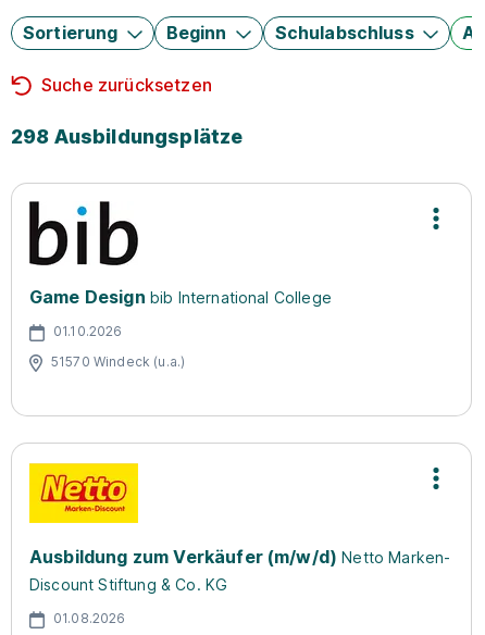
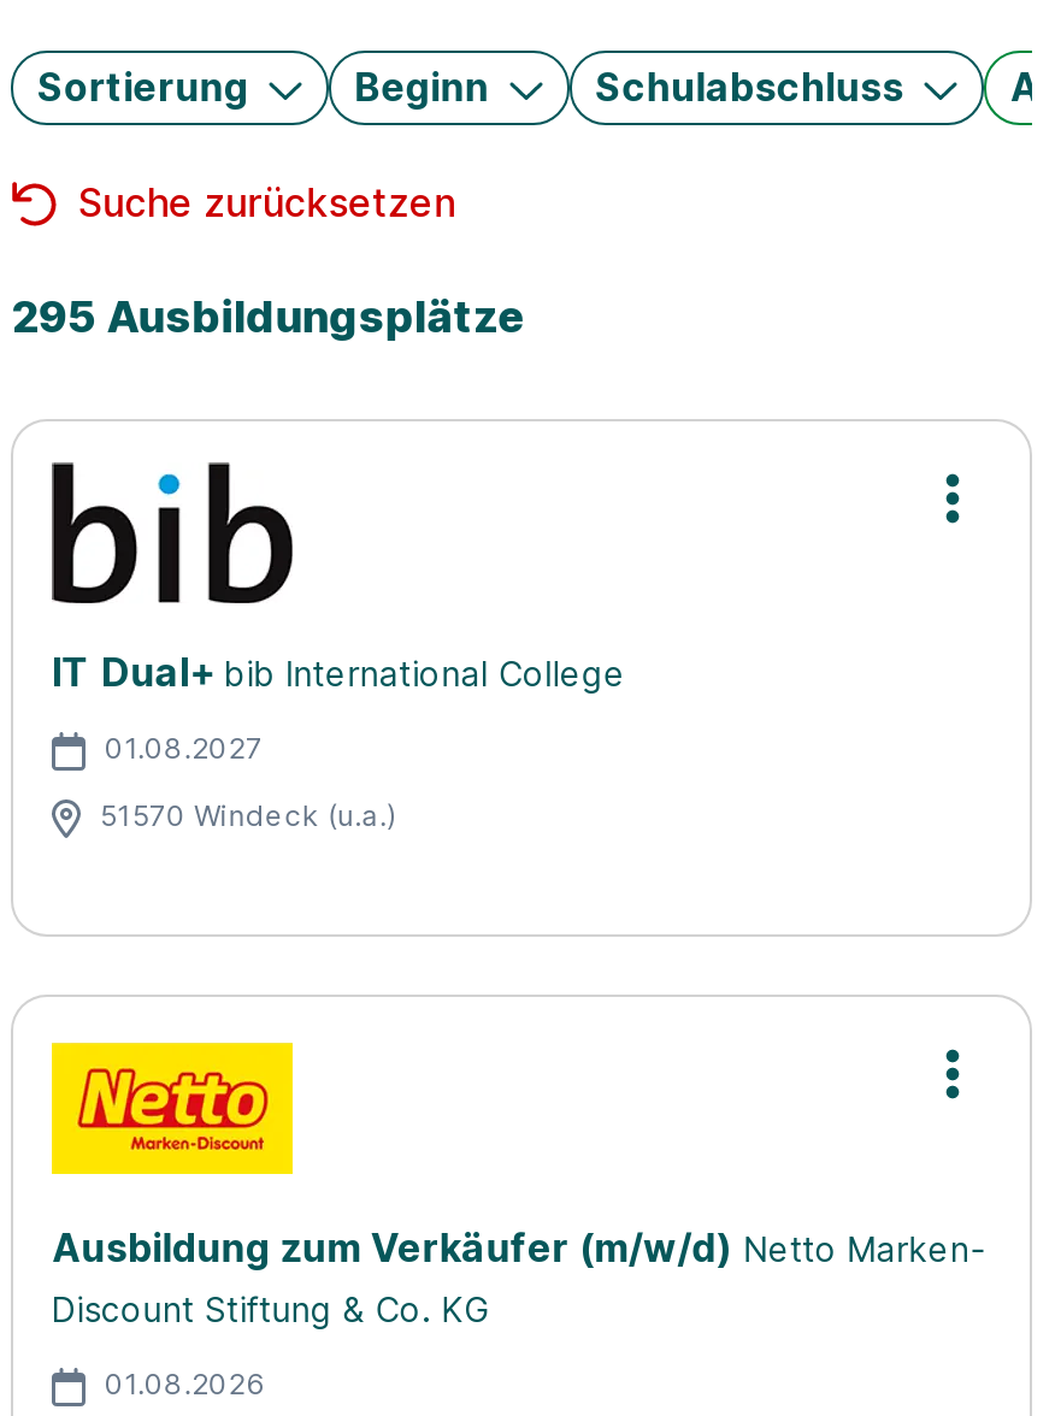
[11,125,243,148] 298 Ausbildungsplätze -> [11,291,525,342] 295 Ausbildungsplätze
[29,286,332,308] Game Design bib International College -> [52,648,626,696] IT Dual+ bib International College
[53,322,122,339] 01.10.2026 -> [105,728,263,765] 01.08.2027

